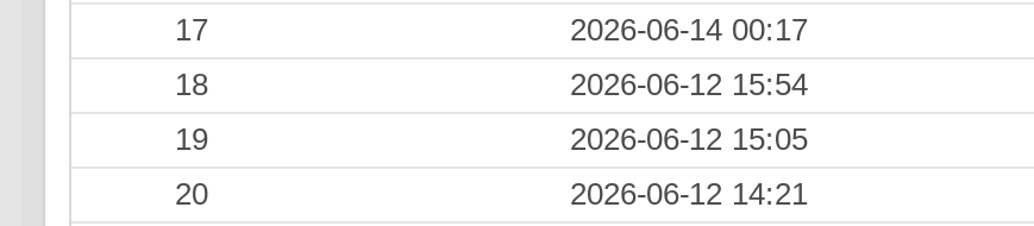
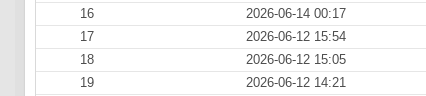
[175,12,208,48] 17 -> [79,6,93,21] 16
[175,67,208,102] 18 -> [79,29,93,44] 17
[175,121,208,157] 19 -> [79,52,93,67] 18
[175,176,208,212] 20 -> [79,75,93,90] 19

